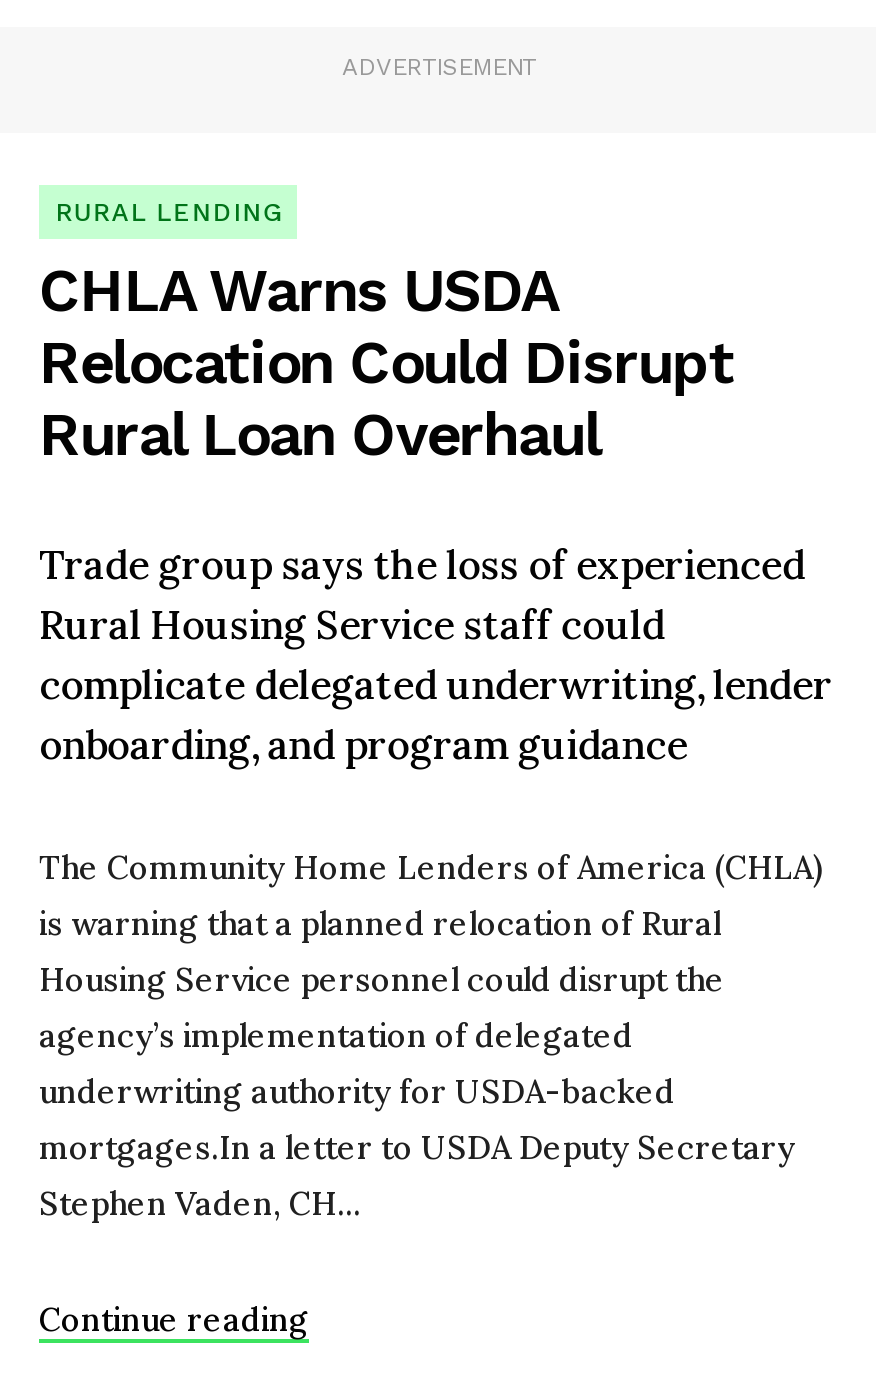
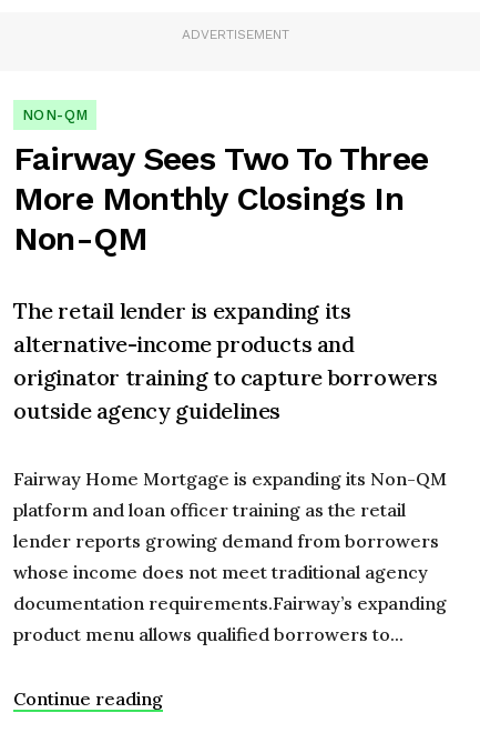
[39,197,735,469] RURAL LENDING | CHLA Warns USDA | Relocation Could Disrupt | Rural Loan Overhaul -> [13,107,428,258] NON-QM | Fairway Sees Two To Three | More Monthly Closings In | Non-QM
[39,539,832,769] Trade group says the loss of experienced | Rural Housing Service staff could | complicate delegated underwriting, lender | onboarding, and program guidance -> [13,297,438,424] The retail lender is expanding its | alternative-income products and | originator training to capture borrowers | outside agency guidelines
[39,847,823,1223] The Community Home Lenders of America (CHLA) | is warning that a planned relocation of Rural | Housing Service personnel could disrupt the | agency’s implementation of delegated | underwriting authority for USDA-backed | mortgages.In a letter to USDA Deputy Secretary | Stephen Vaden, CH... -> [13,468,447,645] Fairway Home Mortgage is expanding its Non-QM | platform and loan officer training as the retail | lender reports growing demand from borrowers | whose income does not meet traditional agency | documentation requirements.Fairway’s expanding | product menu allows qualified borrowers to...

